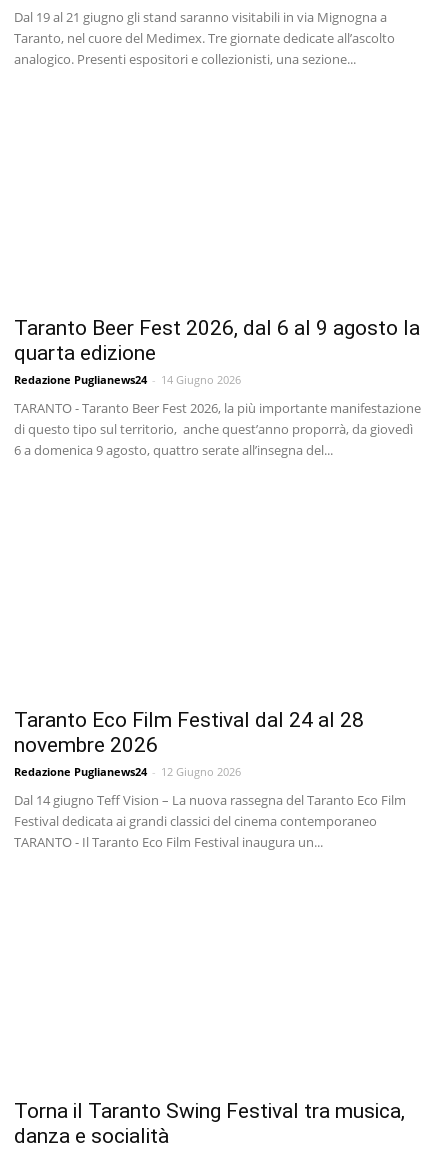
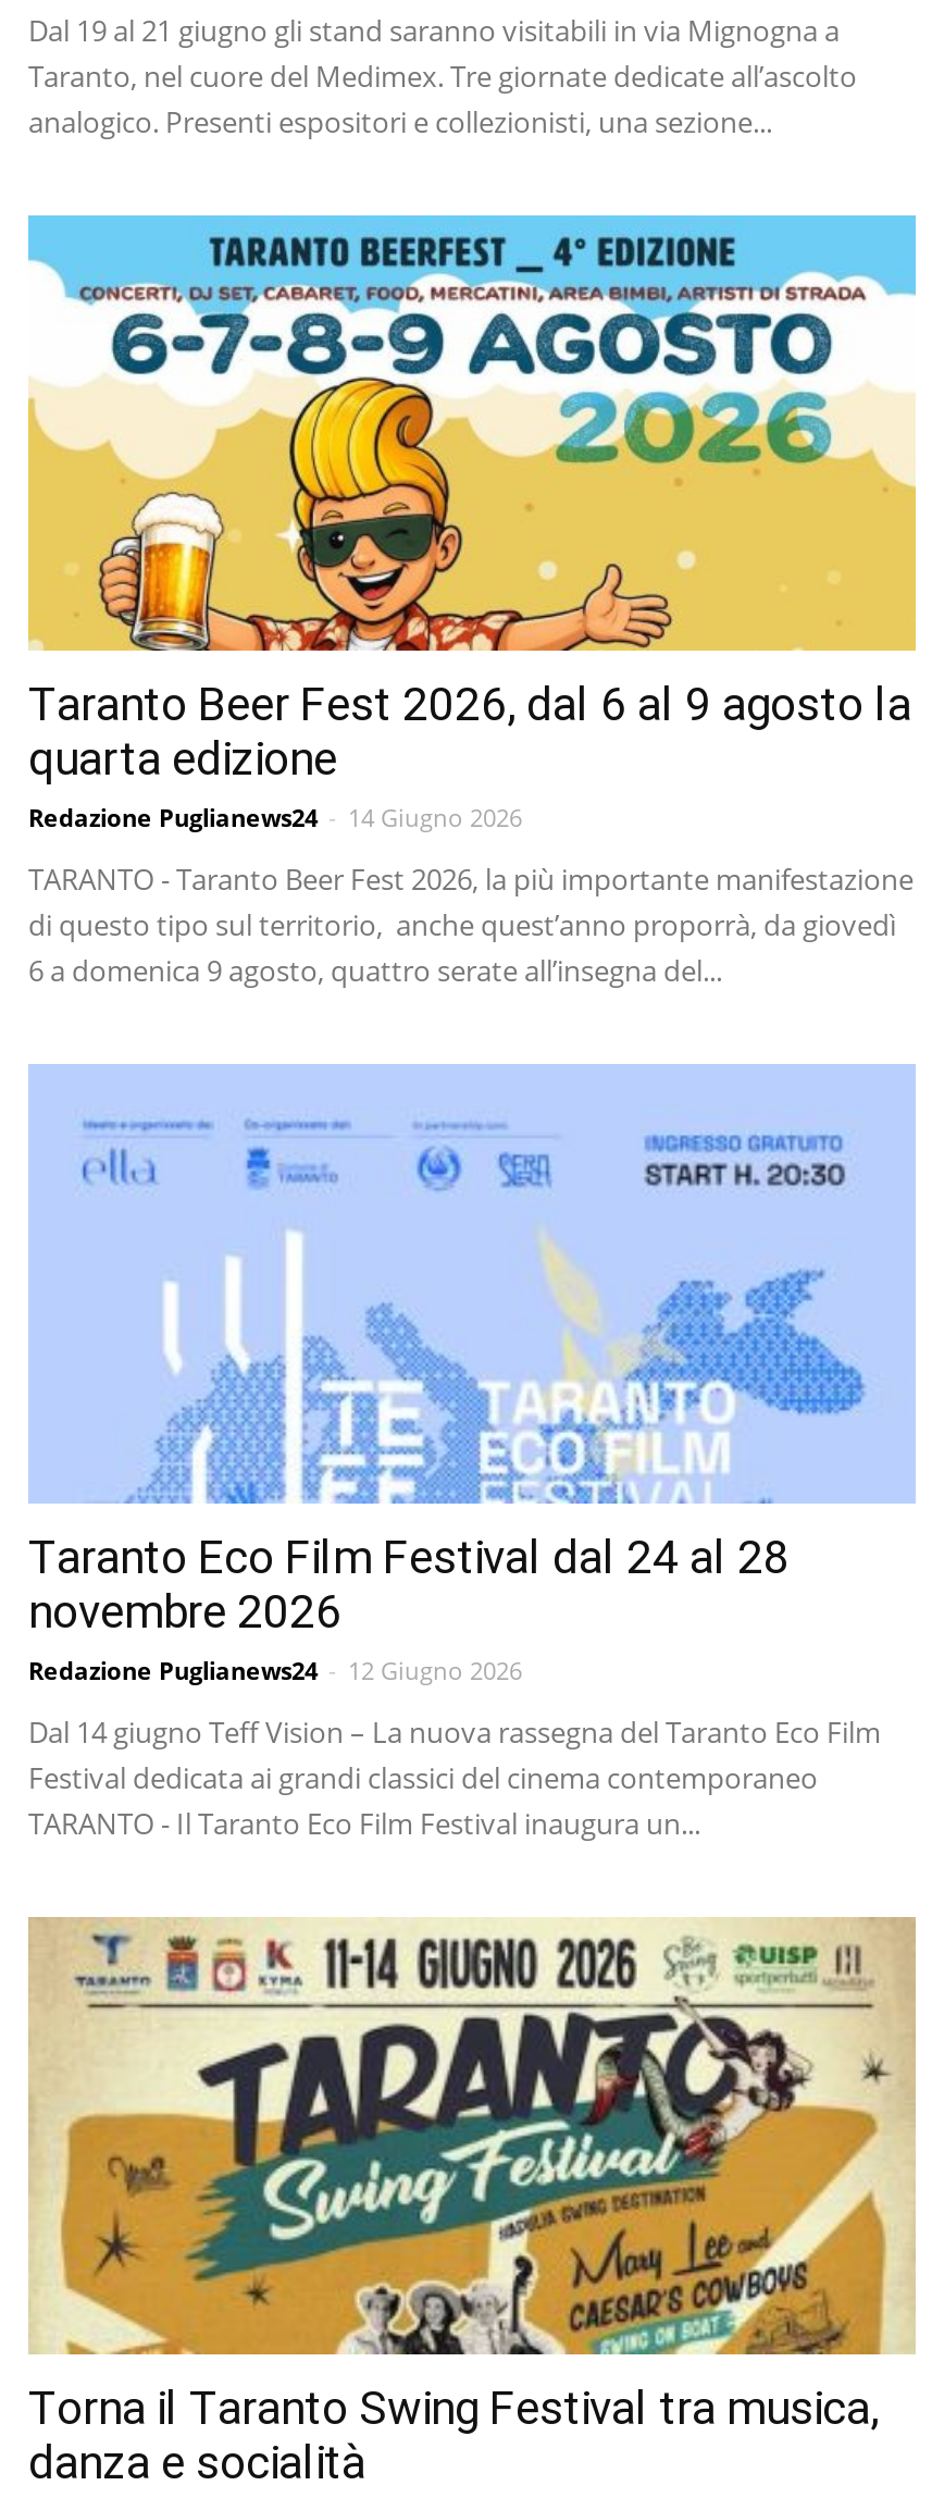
none -> [26,212,918,654] [image]
none -> [28,1063,916,1505] [image]
none -> [26,1914,918,2355] [image]

